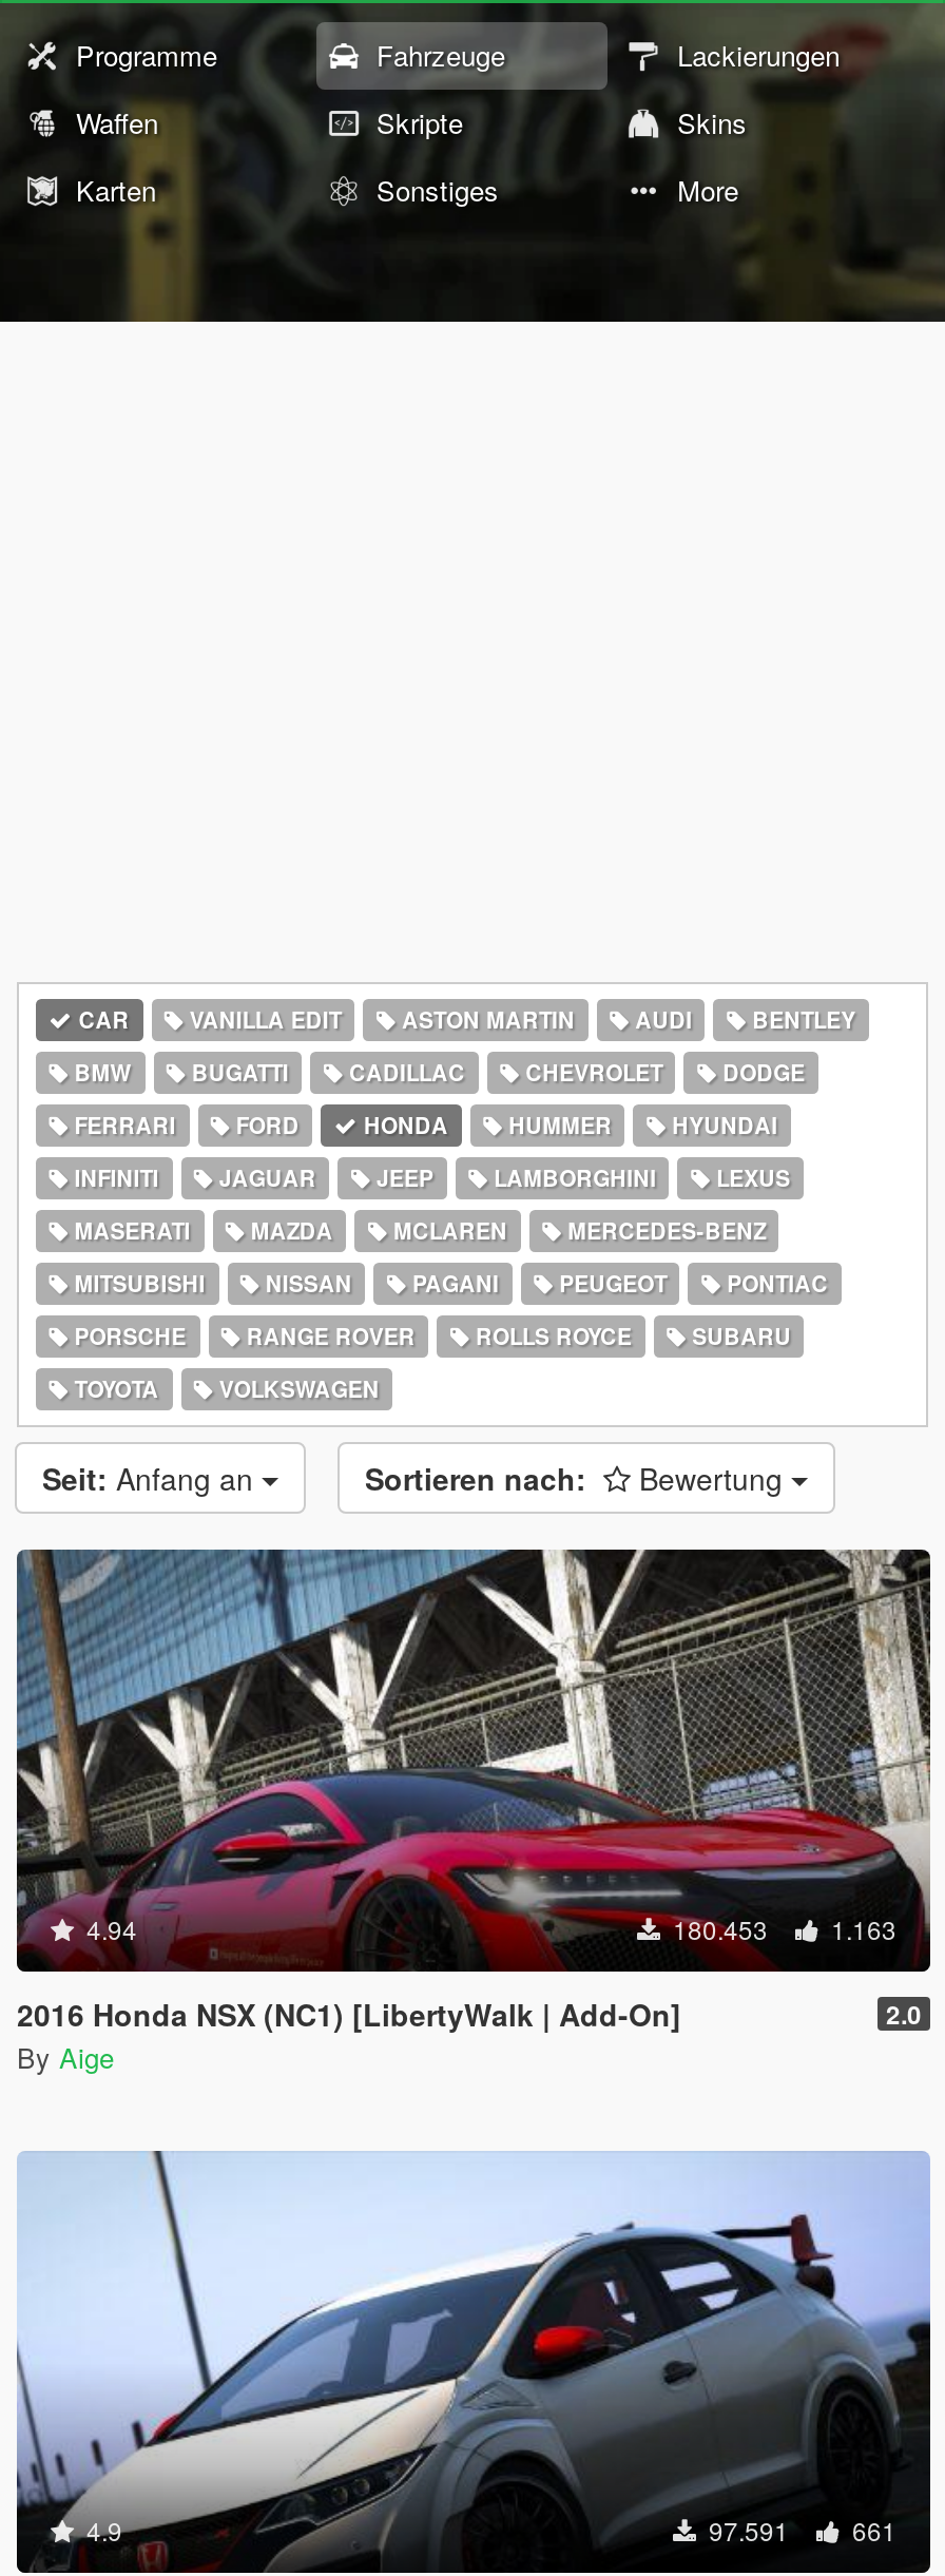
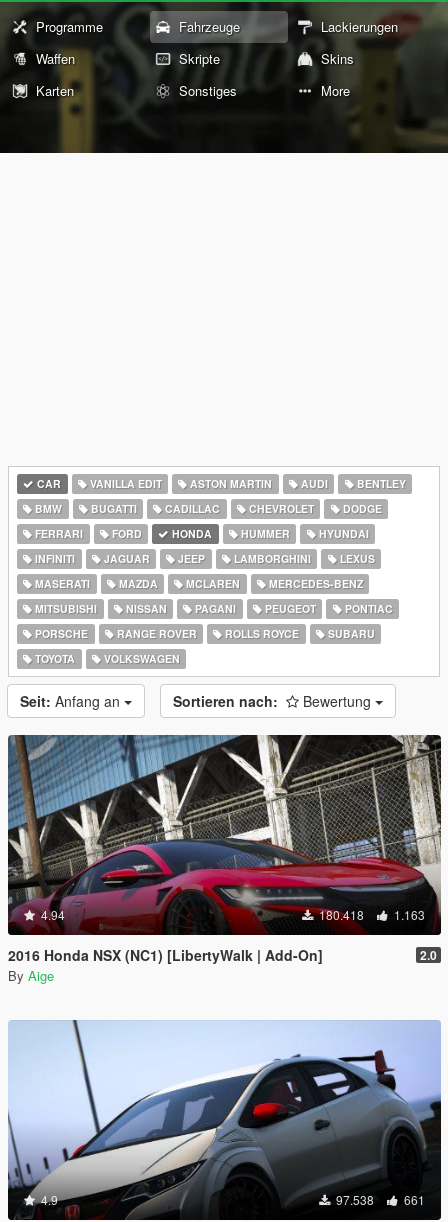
[667,1910,896,1946] 180.453 1.163 -> [316,906,425,923] 180.418 1.163
[702,2512,896,2548] 97.591 661 -> [333,1191,425,1208] 97.538 661

